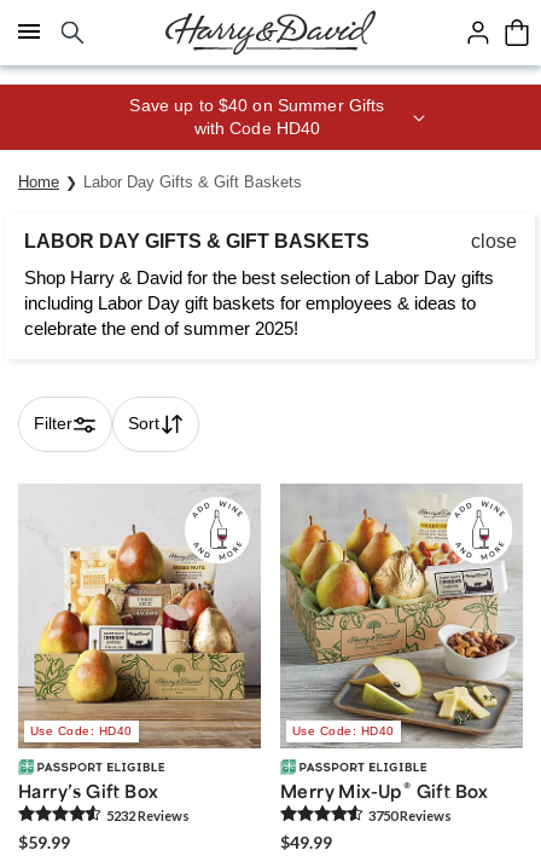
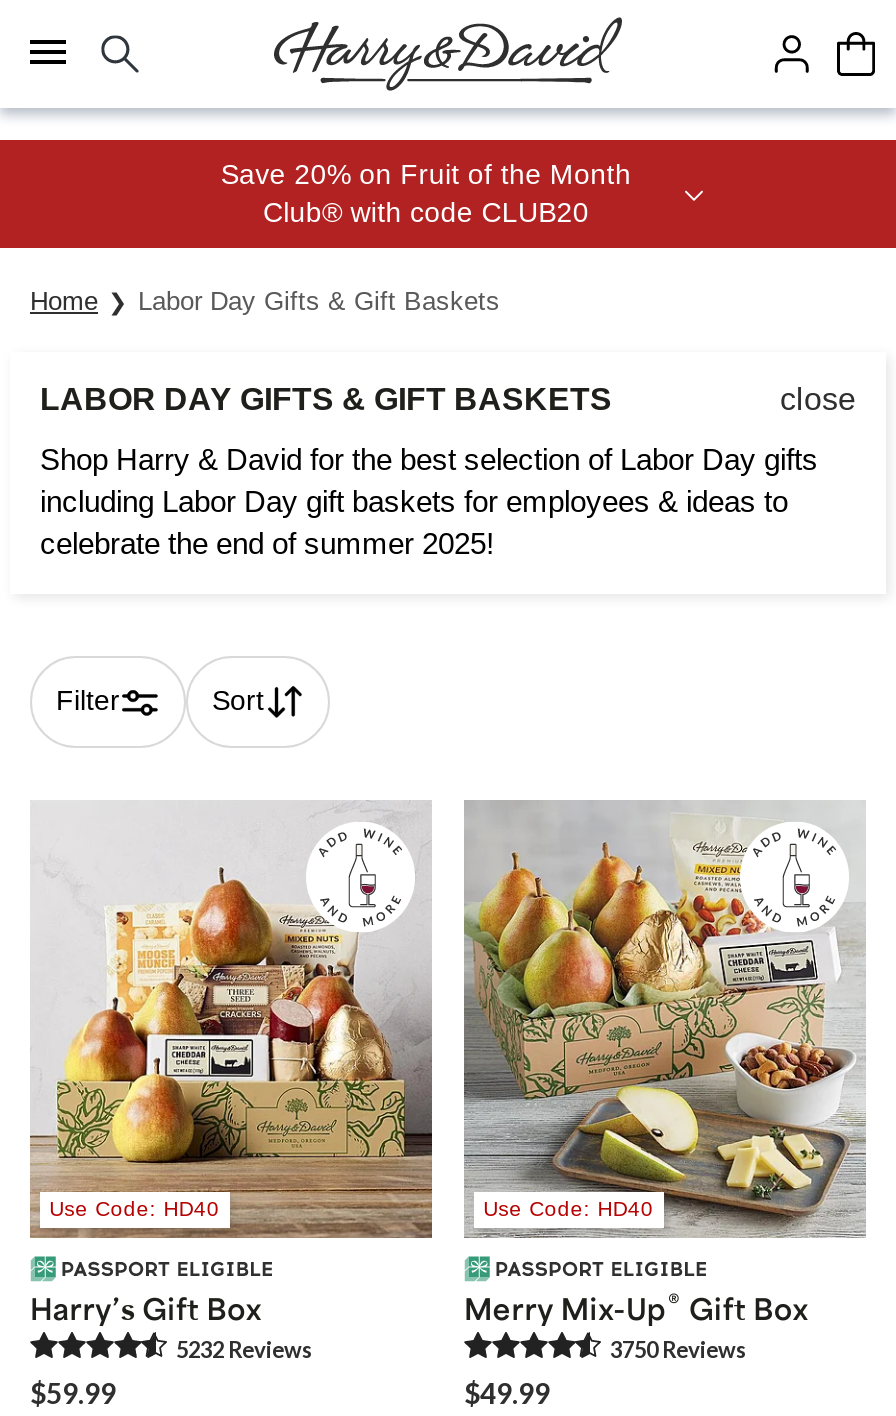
[130,96,385,138] Save up to $40 on Summer Gifts | with Code HD40 -> [221,158,631,228] Save 20% on Fruit of the Month | Club® with code CLUB20

